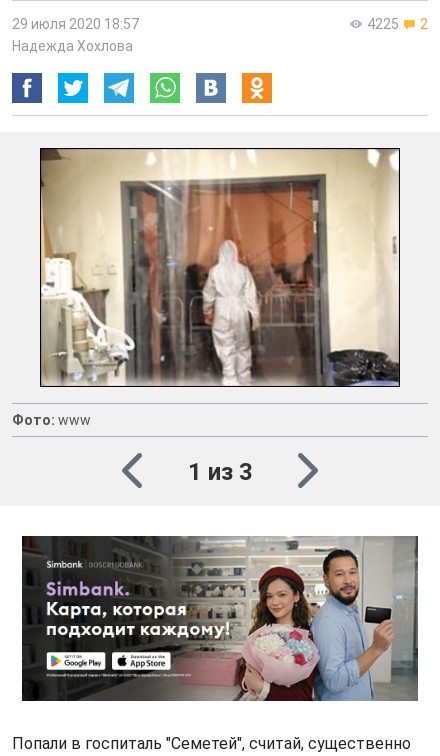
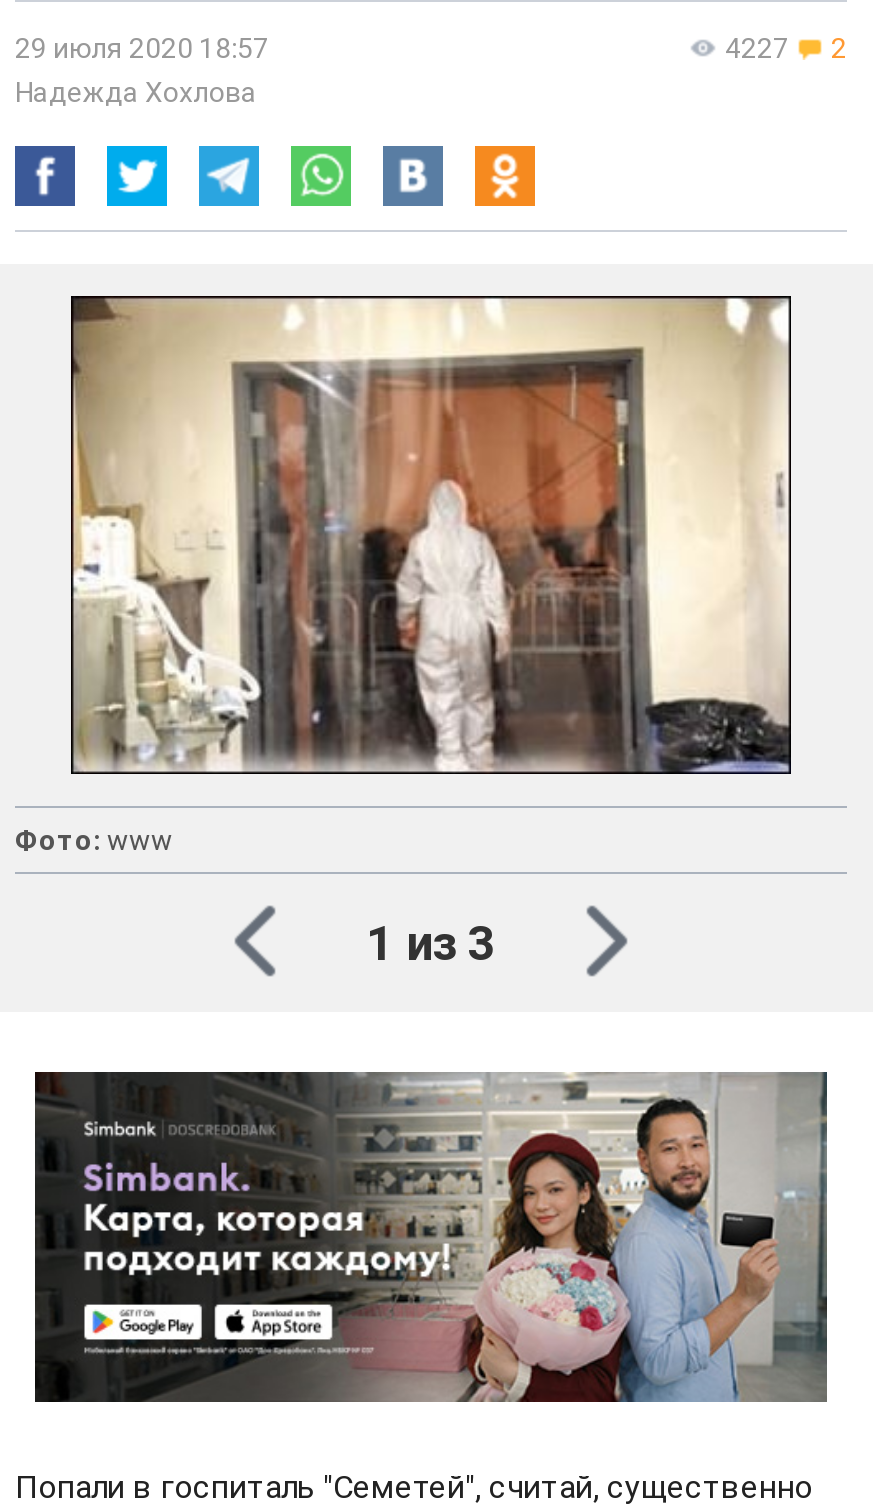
[364,16,428,32] 4225 2 -> [719,32,847,64] 4227 2

